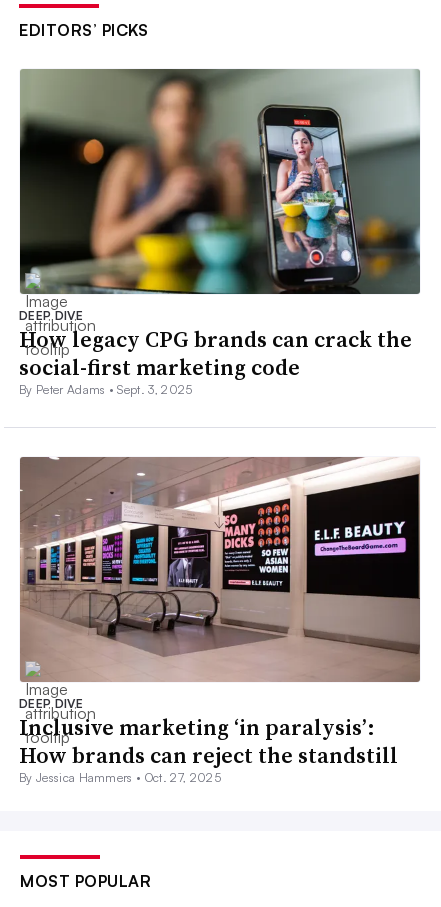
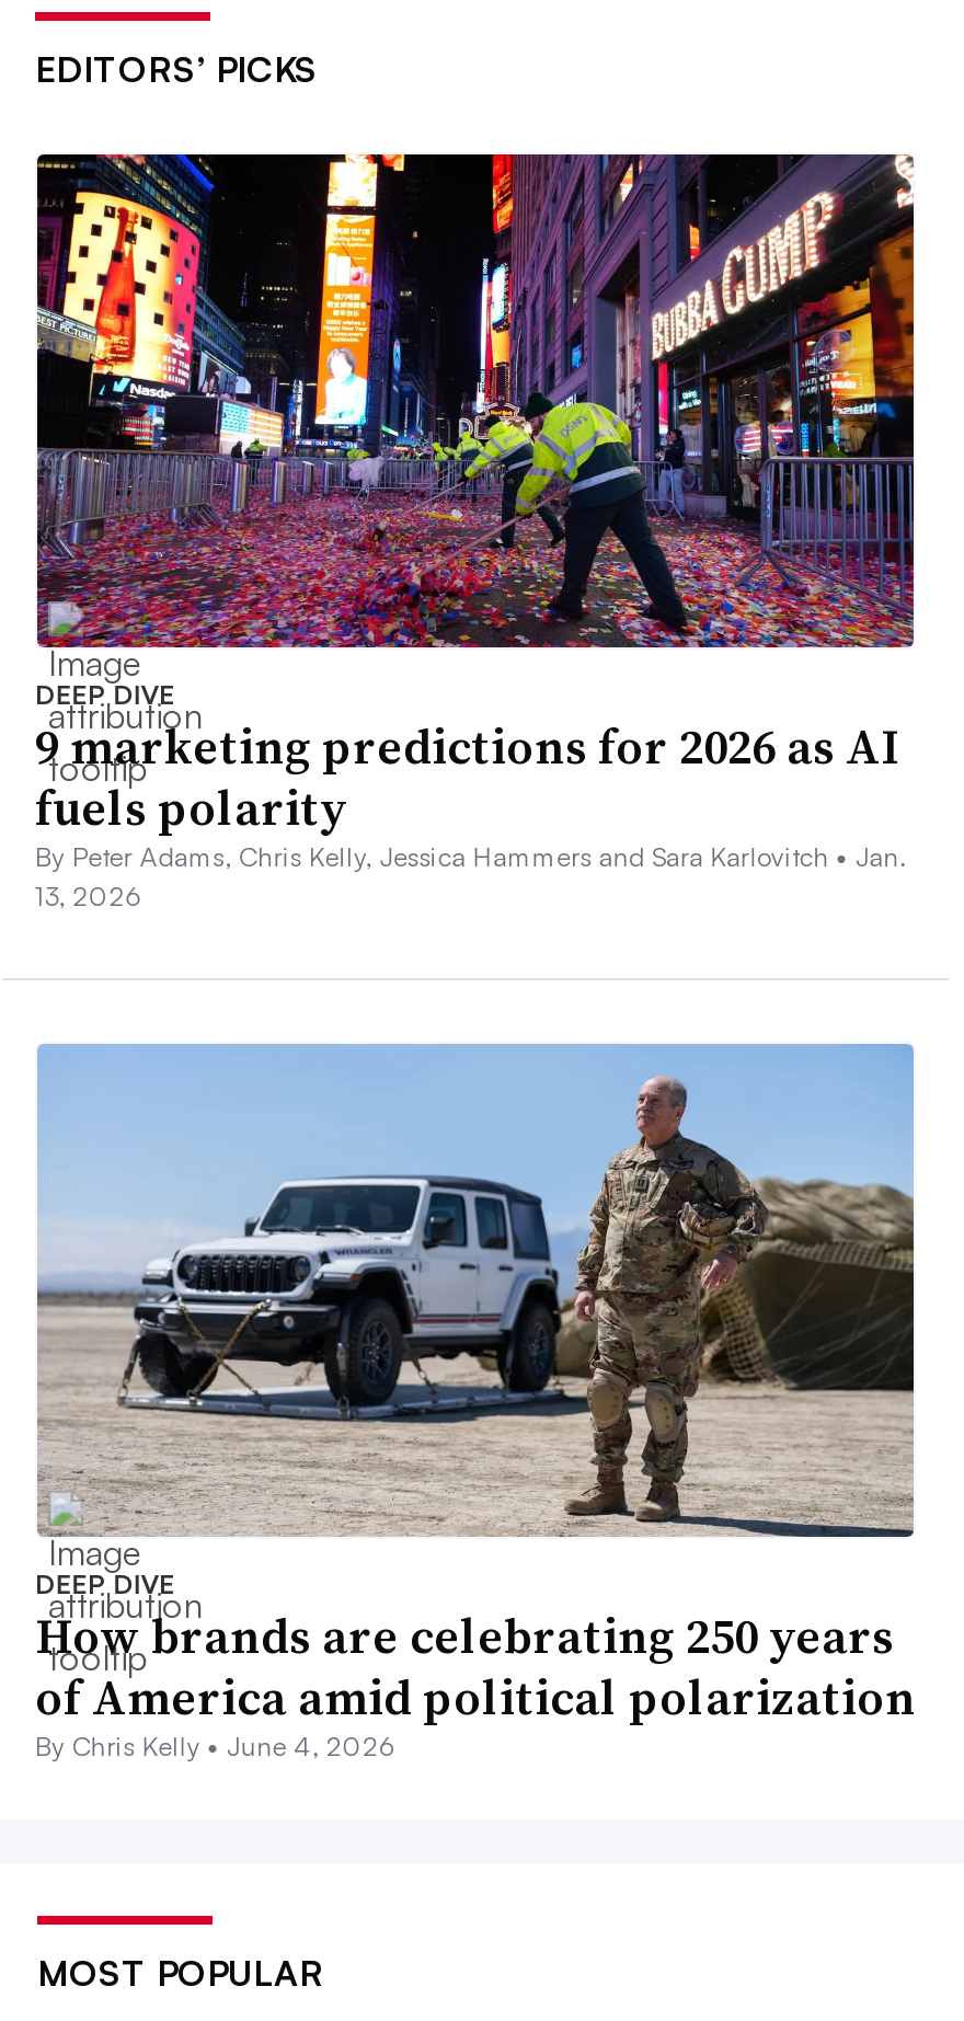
[19,68,421,397] [image] | How legacy CPG brands can crack the | social-first marketing code | By Peter Adams • Sept. 3, 2025 -> [35,152,916,911] [image] | 9 marketing predictions for 2026 as AI | fuels polarity | By Peter Adams, Chris Kelly, Jessica Hammers and Sara Karlovitch • Jan. | 13, 2026
[19,456,421,785] [image] | Inclusive marketing ‘in paralysis’: | How brands can reject the standstill | By Jessica Hammers • Oct. 27, 2025 -> [35,1042,916,1761] [image] | How brands are celebrating 250 years | of America amid political polarization | By Chris Kelly • June 4, 2026

